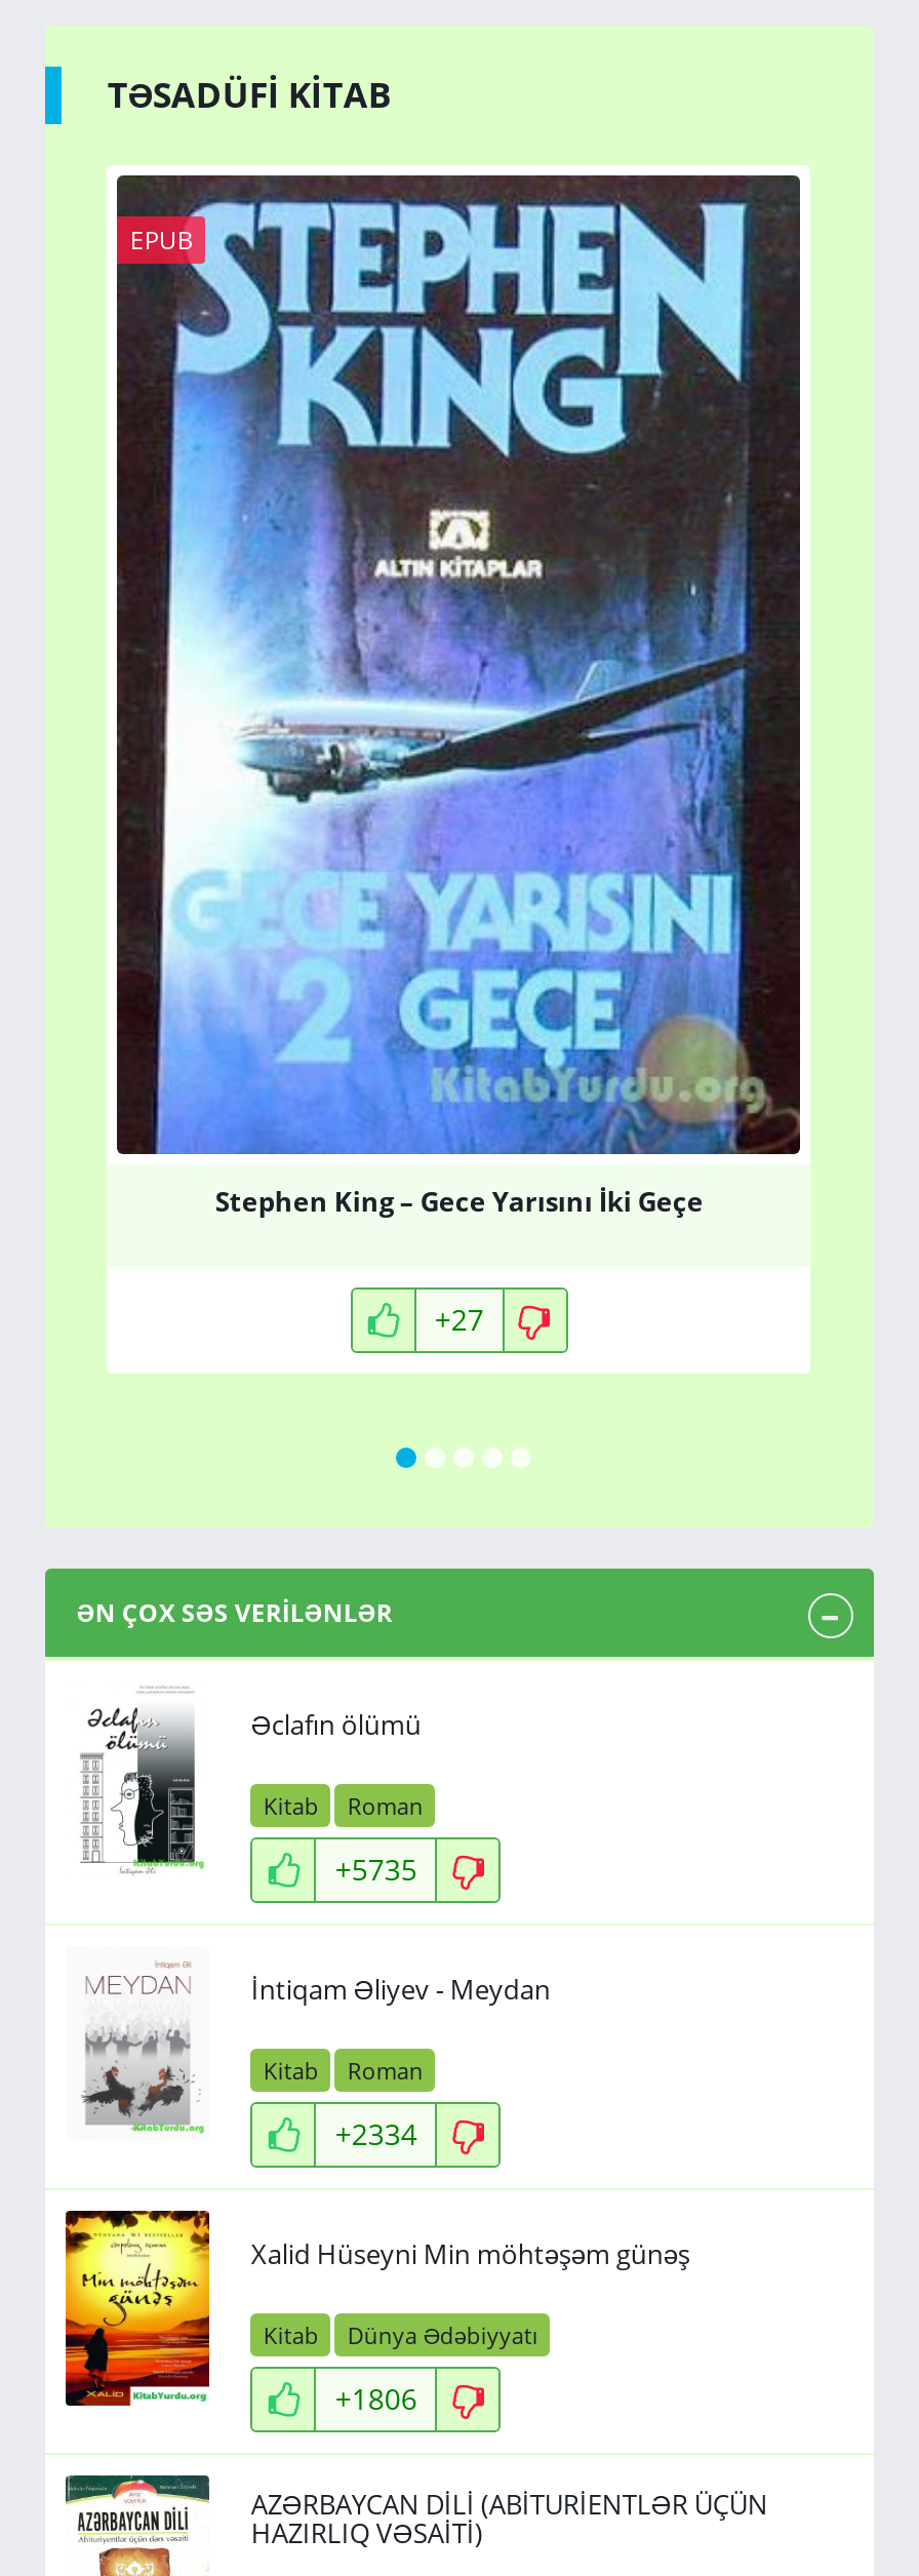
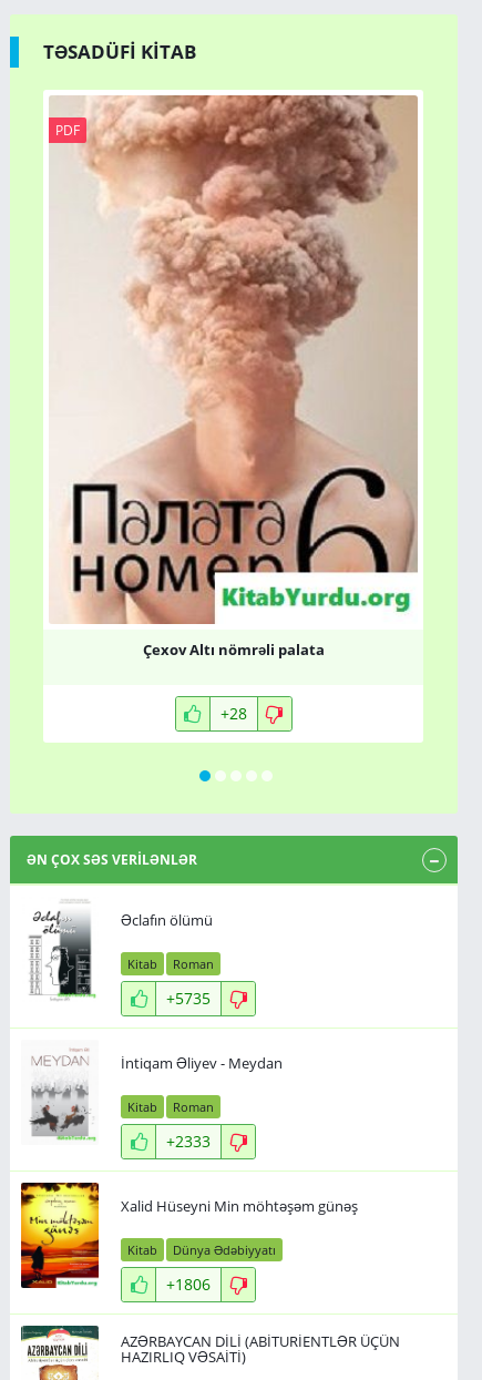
[115,173,802,1156] [image] | EPUB -> [49,94,418,624] [image] | PDF
[215,1182,703,1219] Stephen King – Gece Yarısını İki Geçe -> [143,639,325,659] Çexov Altı nömrəli palata
[435,1299,484,1338] +27 -> [220,703,247,724] +28
[335,2115,417,2154] +2334 -> [167,1130,211,1152] +2333

